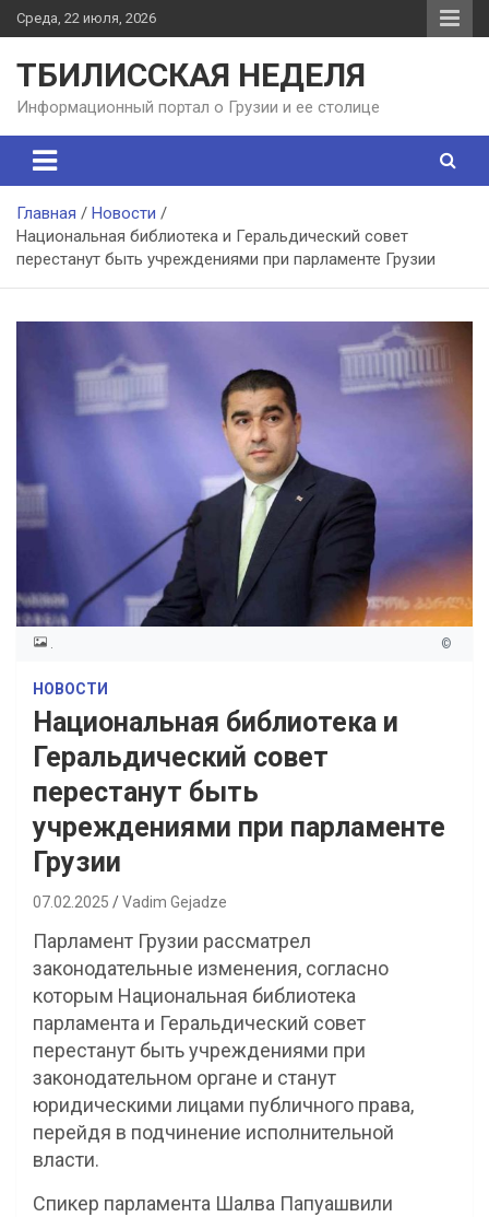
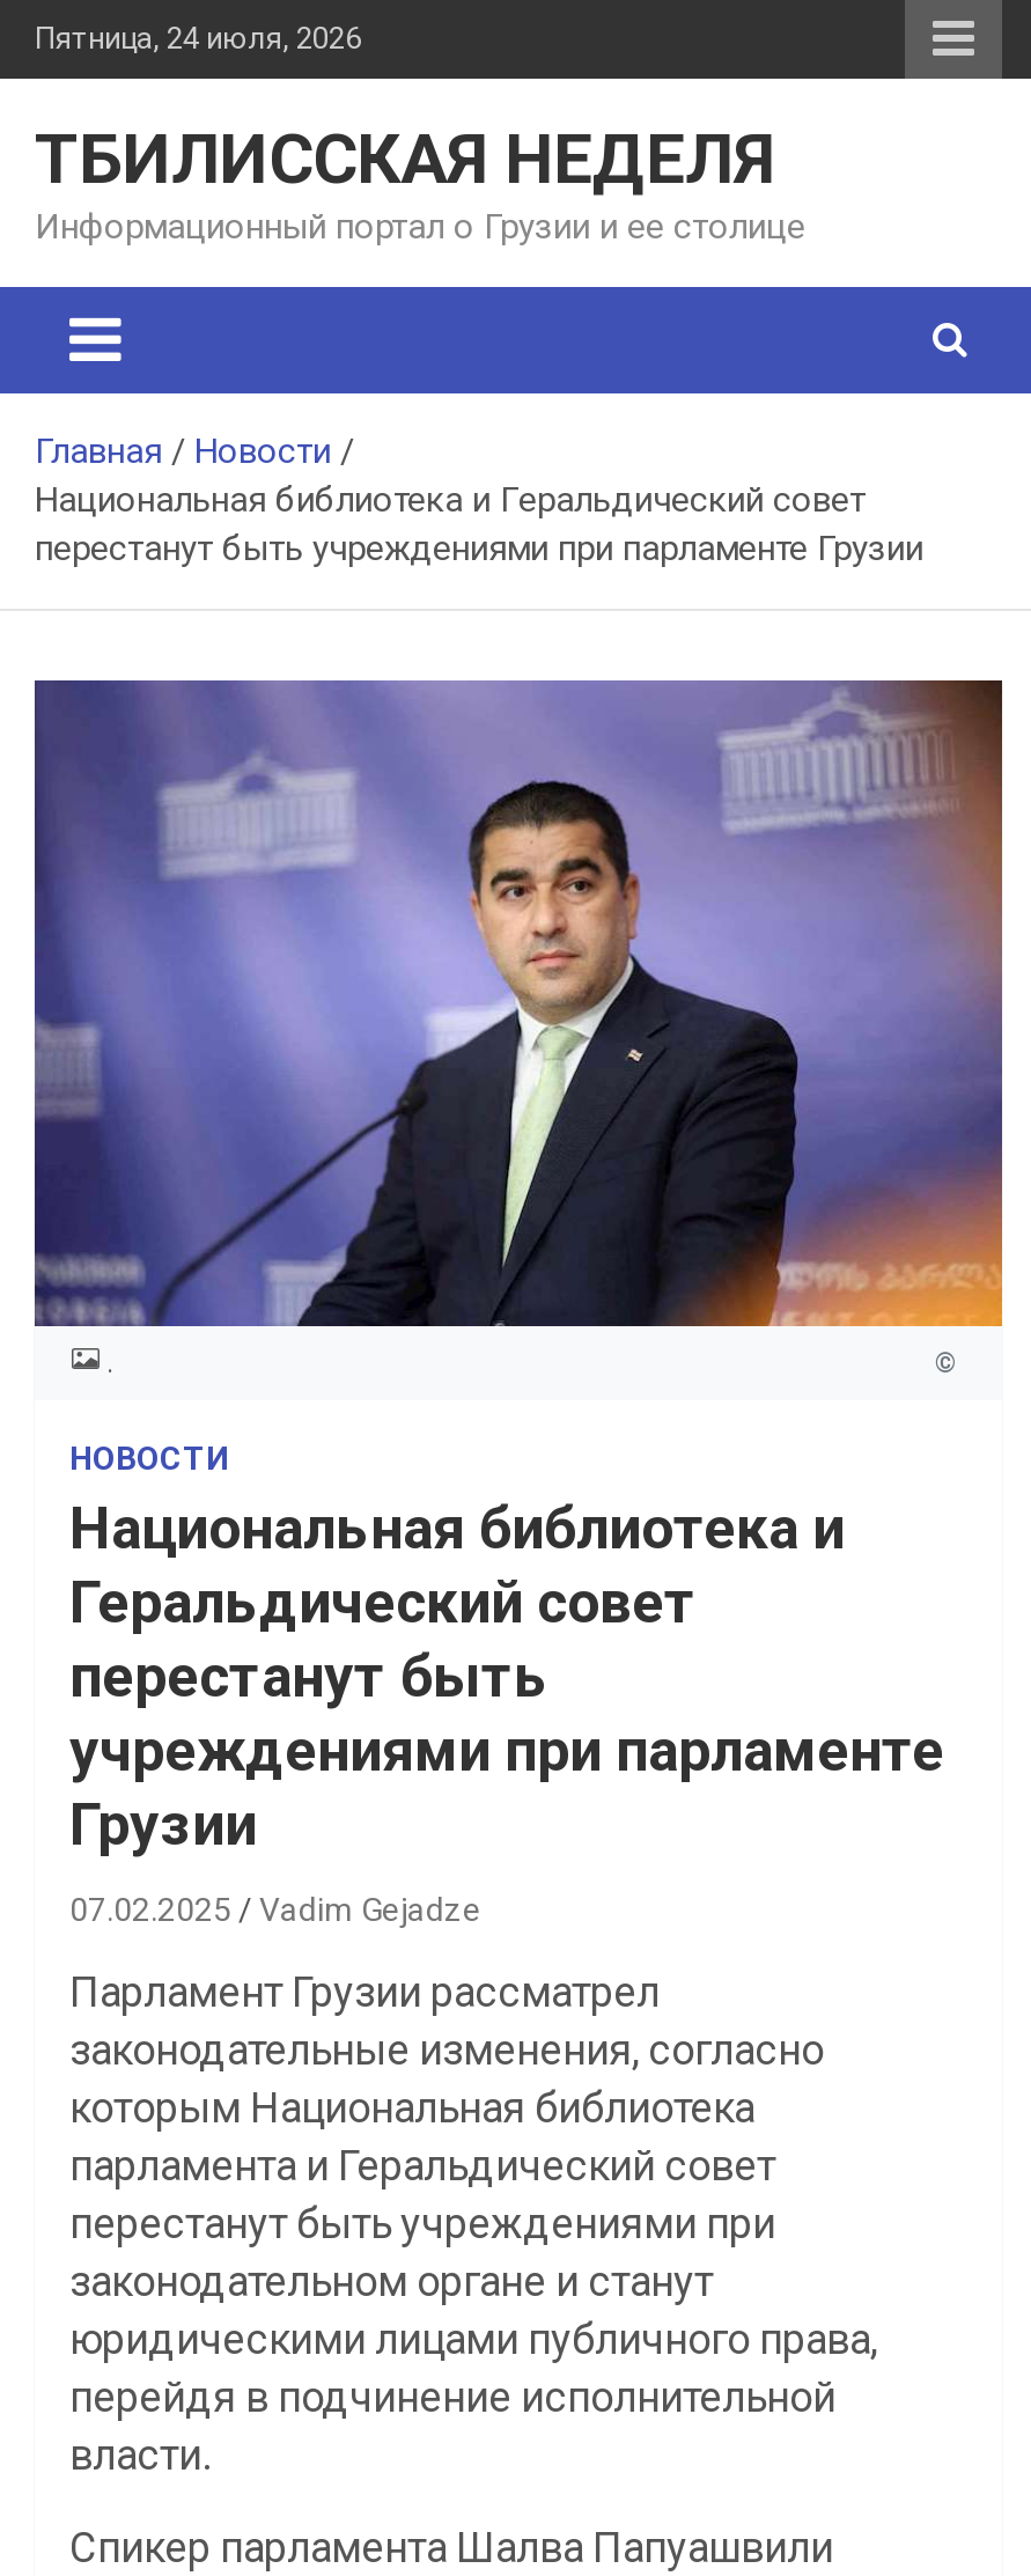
[16,10,156,26] Среда, 22 июля, 2026 -> [35,21,361,56] Пятница, 24 июля, 2026

